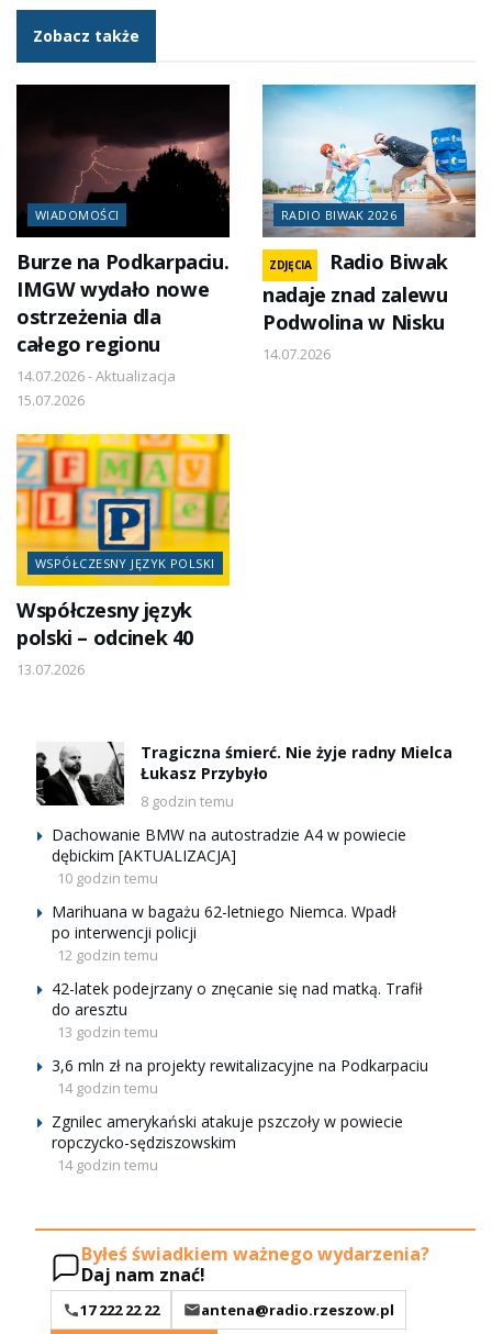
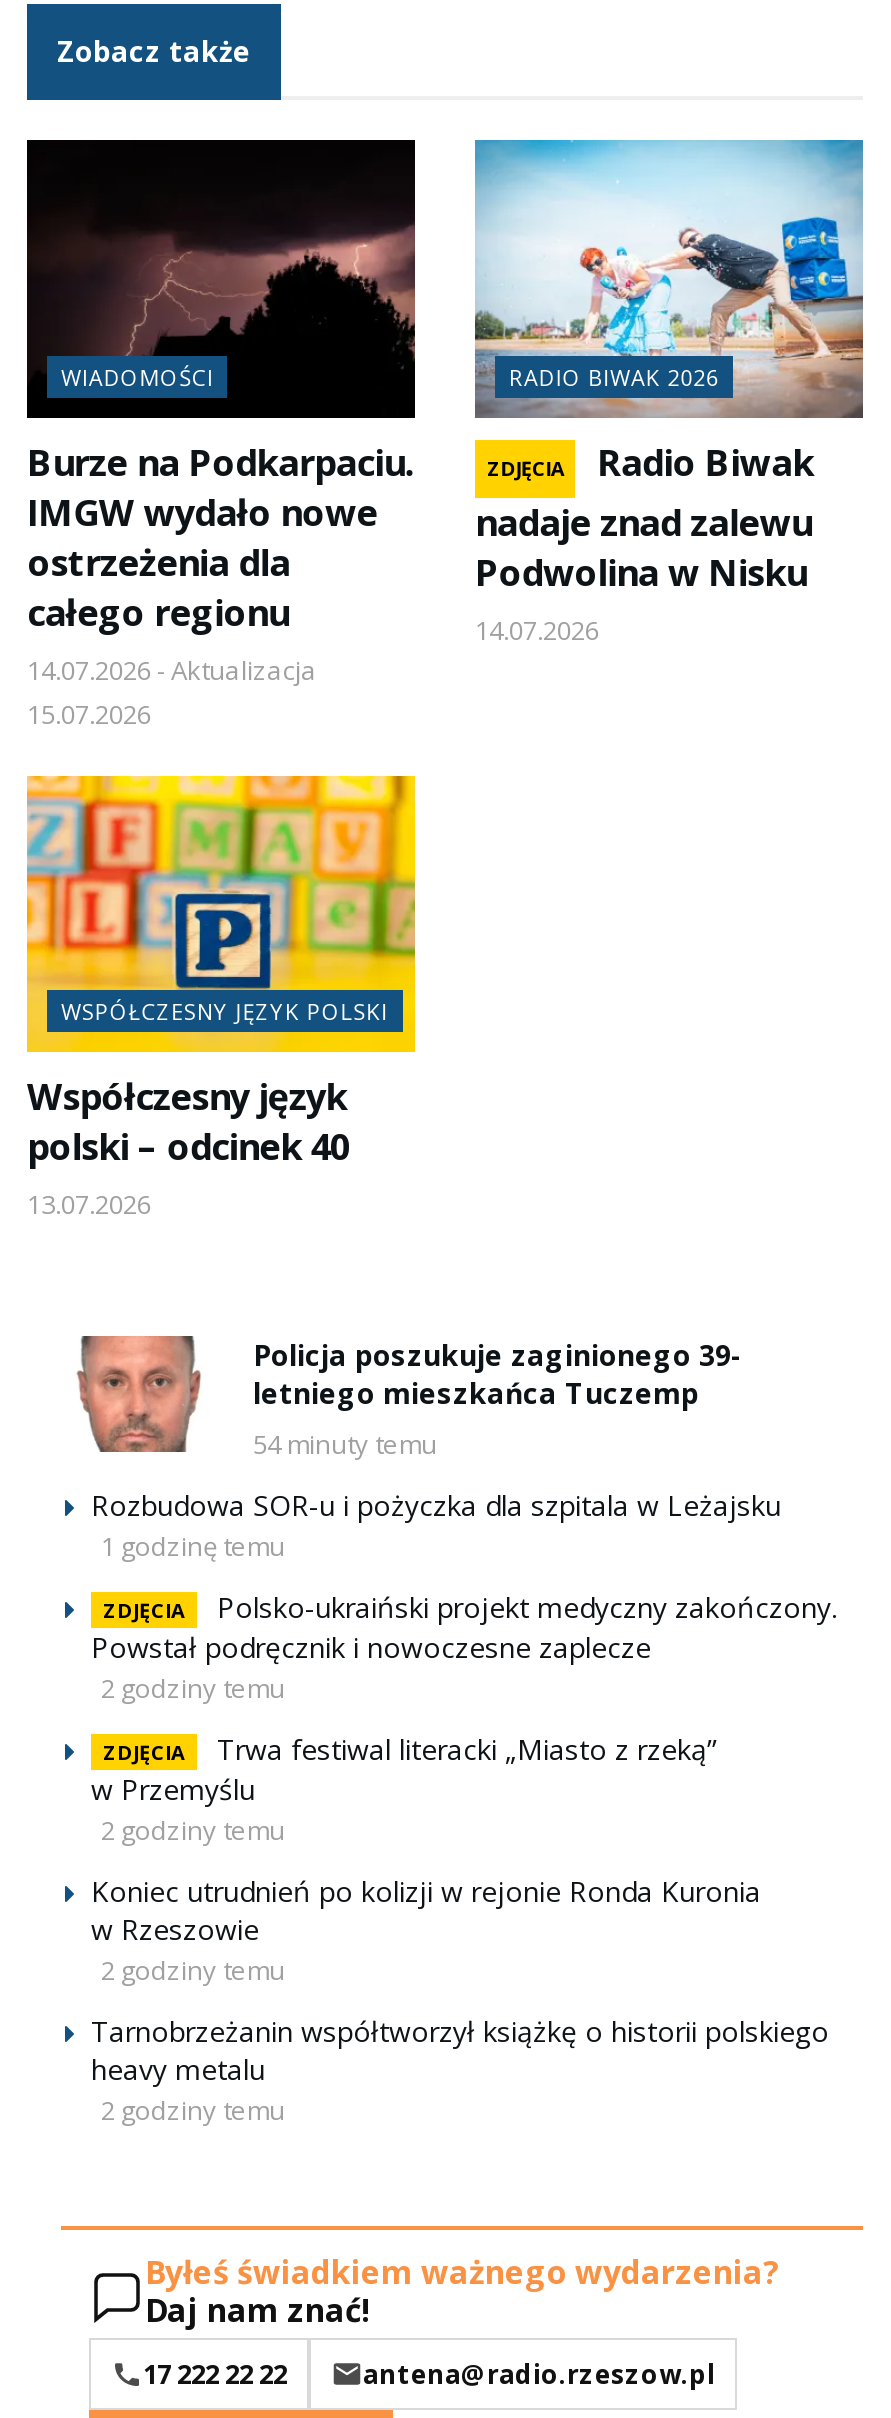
[35,741,452,811] [image] | Tragiczna śmierć. Nie żyje radny Mielca | Łukasz Przybyło | 8 godzin temu -> [63,1334,743,1463] [image] | Policja poszukuje zaginionego 39- | letniego mieszkańca Tuczemp | 54 minuty temu
[52,825,406,888] Dachowanie BMW na autostradzie A4 w powiecie | dębickim [AKTUALIZACJA] | 10 godzin temu -> [91,1487,781,1565] Rozbudowa SOR-u i pożyczka dla szpitala w Leżajsku | 1 godzinę temu
[52,901,396,965] Marihuana w bagażu 62-letniego Niemca. Wpadł | po interwencji policji | 12 godzin temu -> [91,1589,837,1707] ZDJĘCIA | Polsko-ukraiński projekt medyczny zakończony. | Powstał podręcznik i nowoczesne zaplecze | 2 godziny temu
[52,978,423,1042] 42-latek podejrzany o znęcanie się nad matką. Trafił | do aresztu | 13 godzin temu -> [91,1731,717,1849] ZDJĘCIA | Trwa festiwal literacki „Miasto z rzeką” | w Przemyślu | 2 godziny temu
[52,1055,428,1098] 3,6 mln zł na projekty rewitalizacyjne na Podkarpaciu | 14 godzin temu -> [91,1873,761,1989] Koniec utrudnień po kolizji w rejonie Ronda Kuronia | w Rzeszowie | 2 godziny temu
[52,1111,403,1175] Zgnilec amerykański atakuje pszczoły w powiecie | ropczycko-sędziszowskim | 14 godzin temu -> [91,2013,829,2129] Tarnobrzeżanin współtworzył książkę o historii polskiego | heavy metalu | 2 godziny temu

